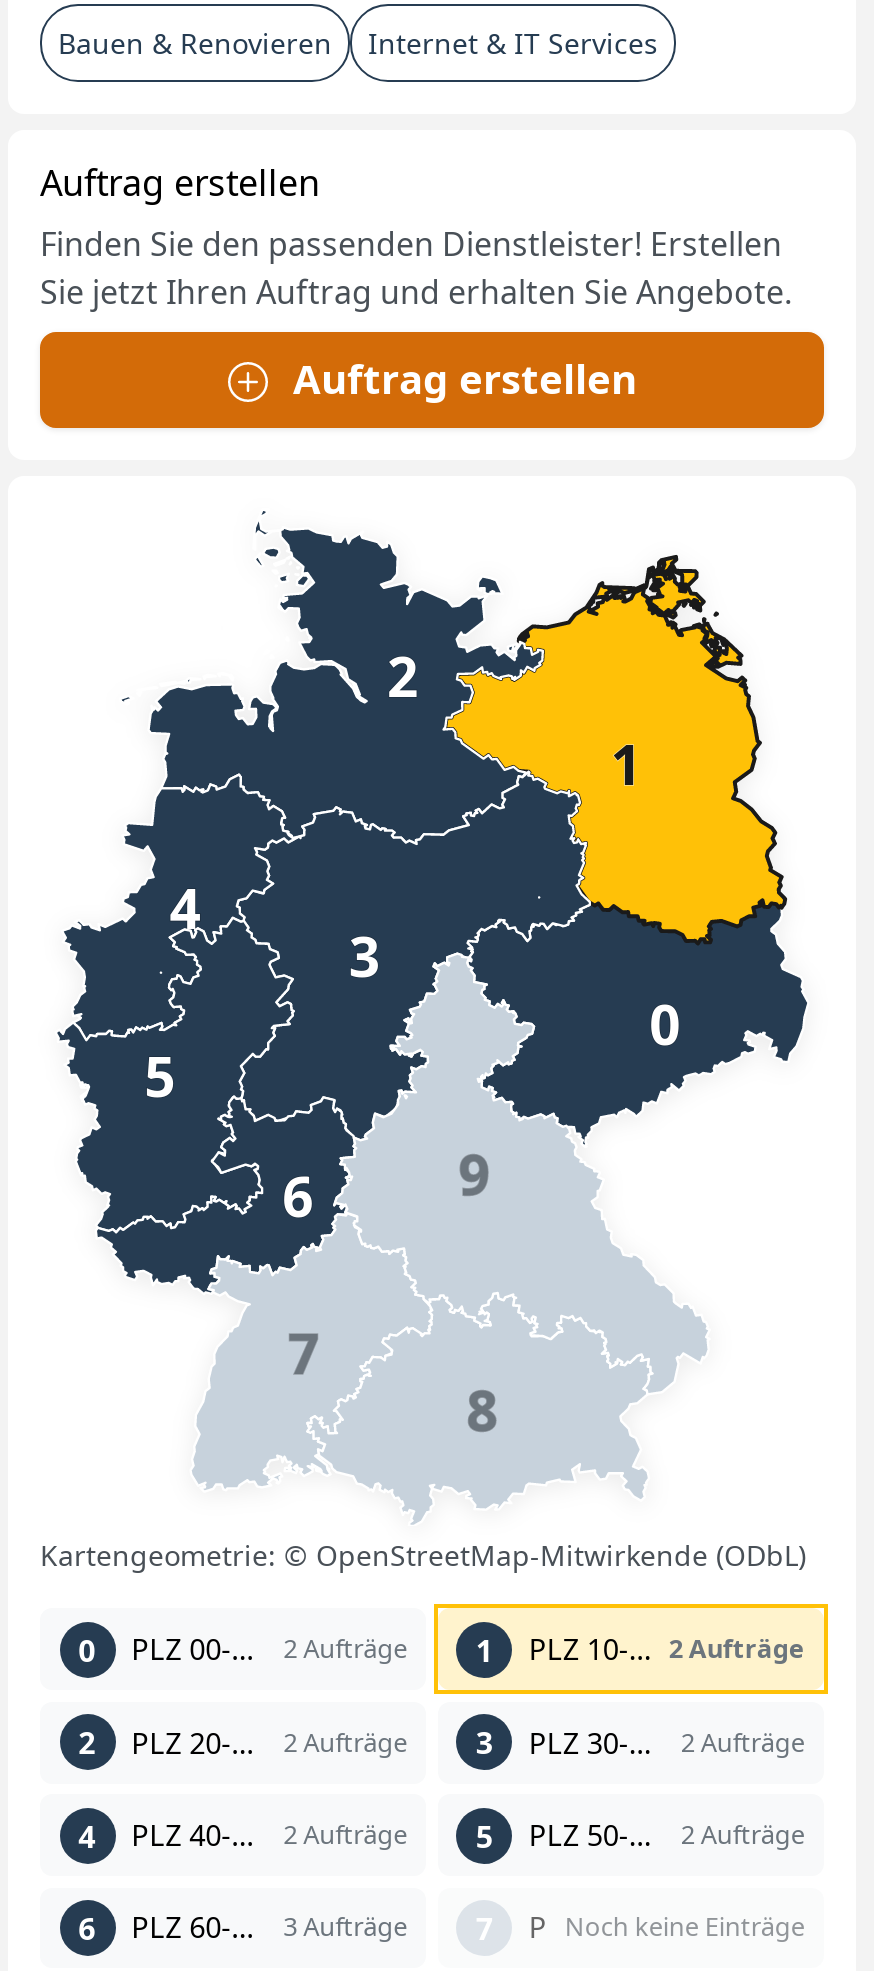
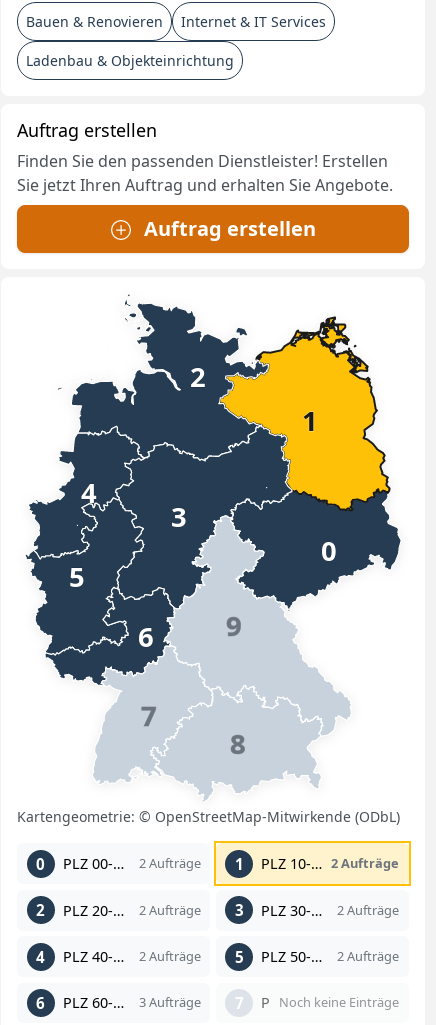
none -> [26,51,234,70] Ladenbau & Objekteinrichtung

